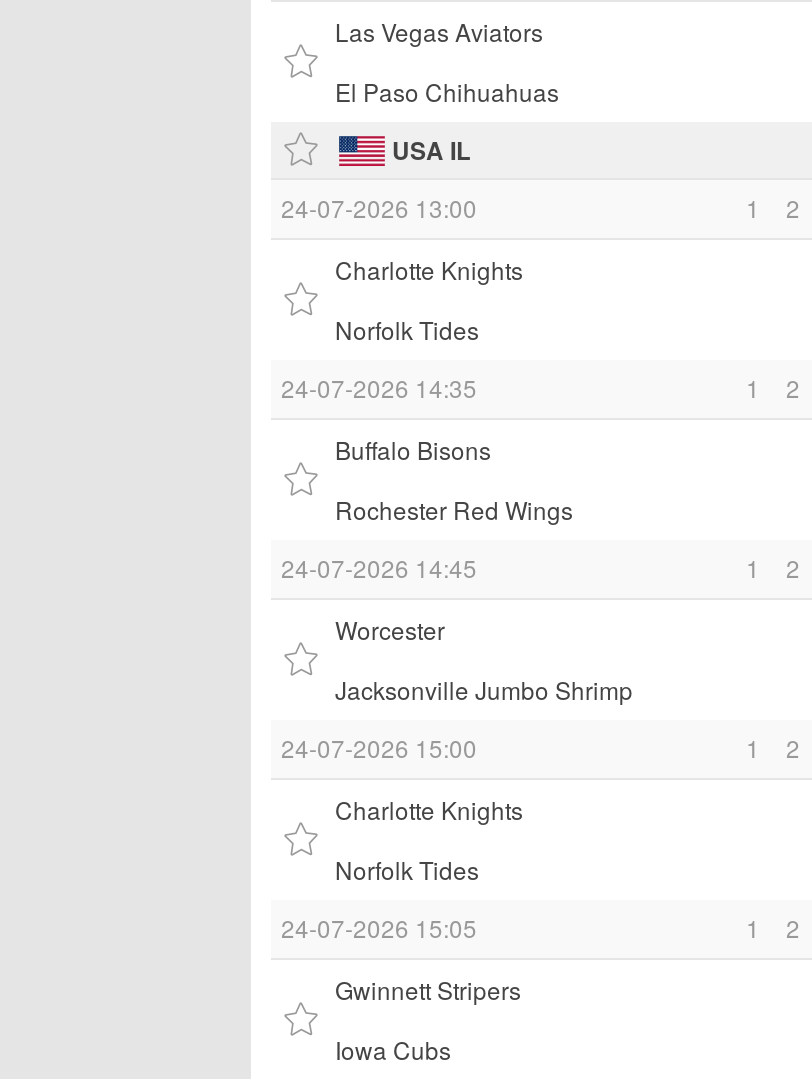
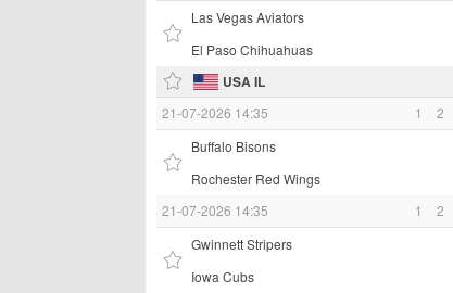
[281,190,800,404] 24-07-2026 13:00 | 1 | 2 | Charlotte Knights | Norfolk Tides | 24-07-2026 14:35 -> [162,103,268,122] 21-07-2026 14:35
[281,550,800,944] 24-07-2026 14:45 | 1 | 2 | Worcester | Jacksonville Jumbo Shrimp | 24-07-2026 15:00 | 1 | 2 | Charlotte Knights | Norfolk Tides | 24-07-2026 15:05 -> [162,201,268,219] 21-07-2026 14:35

